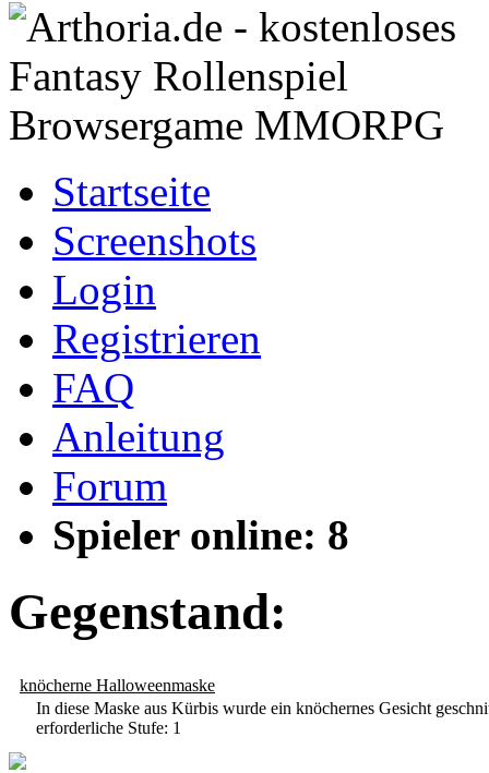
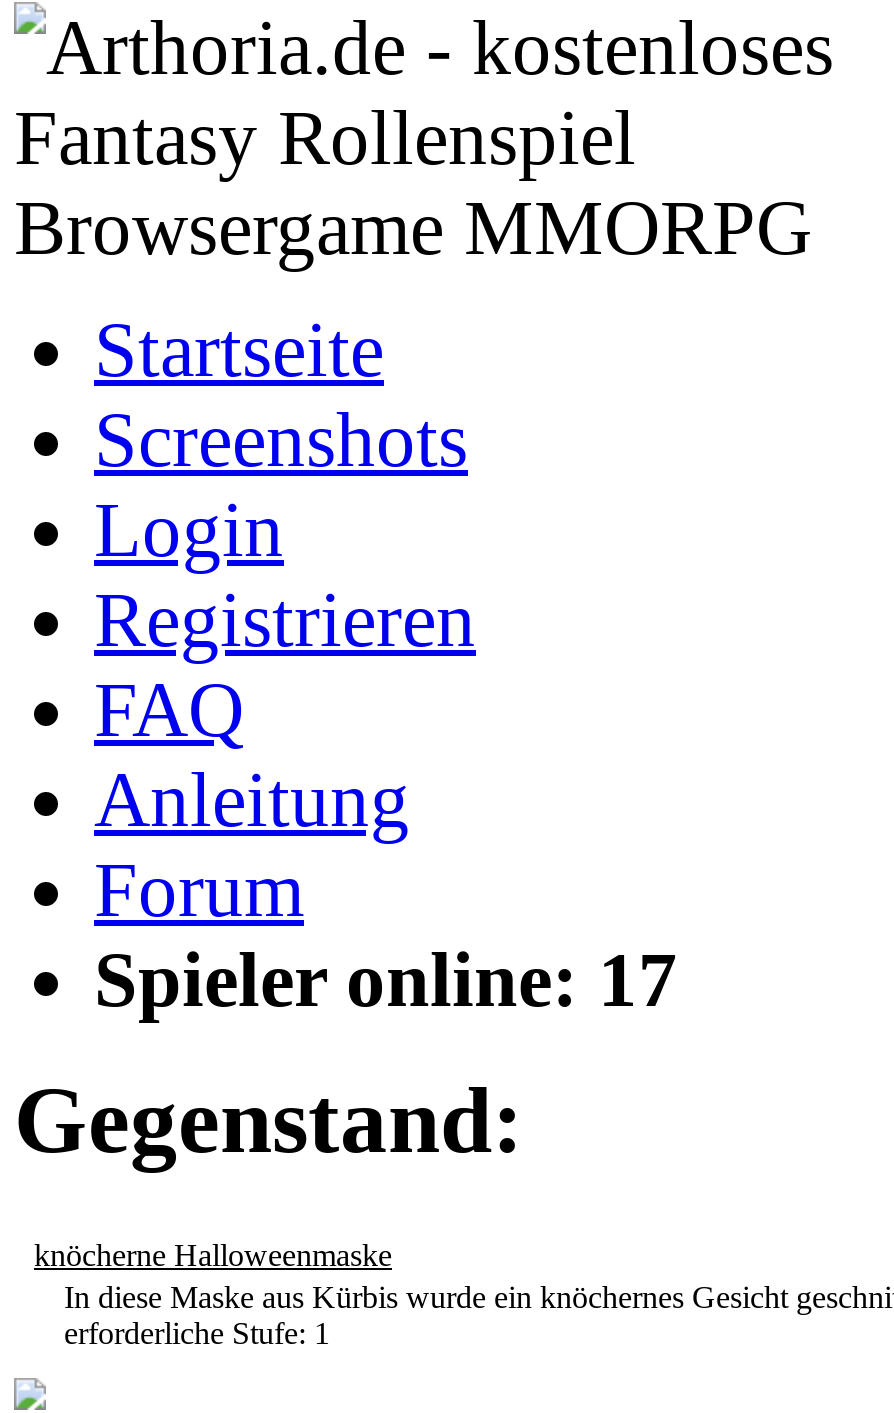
[52,511,349,558] Spieler online: 8 -> [94,936,678,1022] Spieler online: 17

